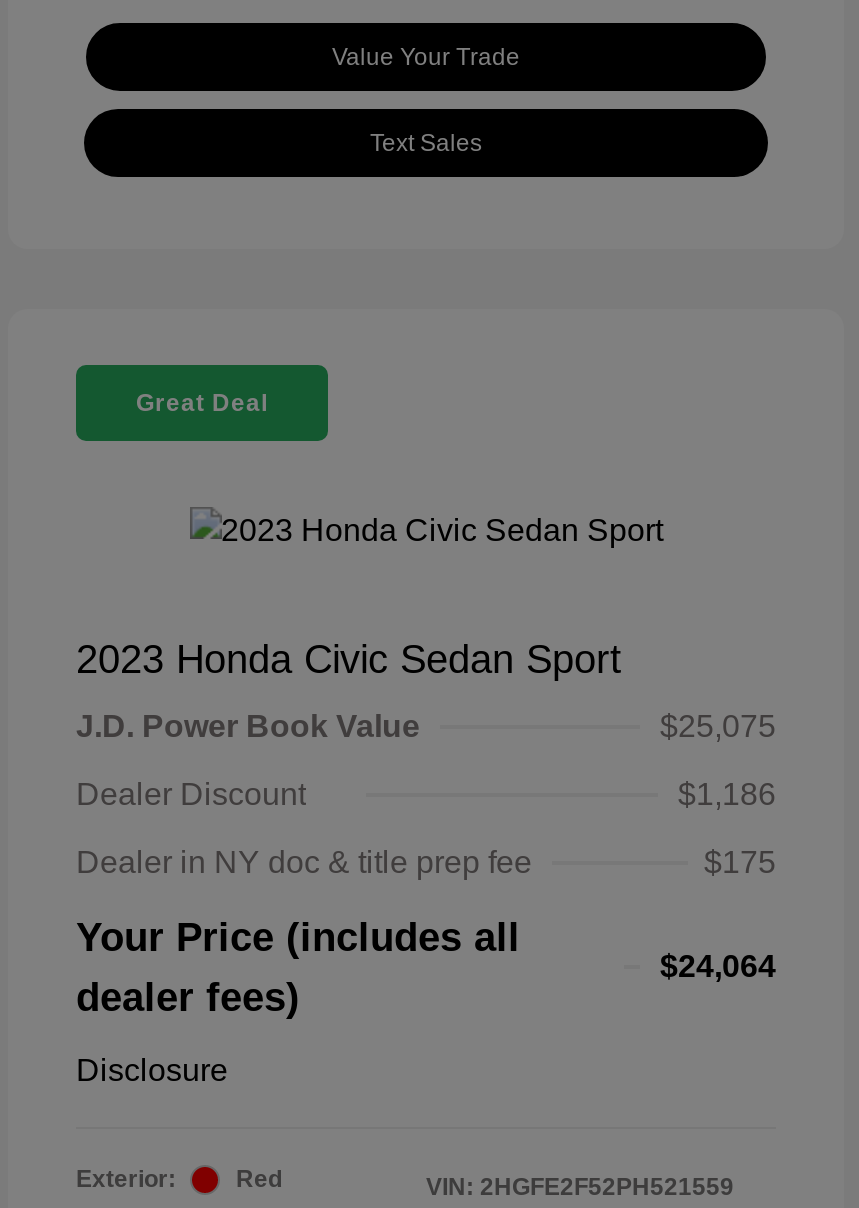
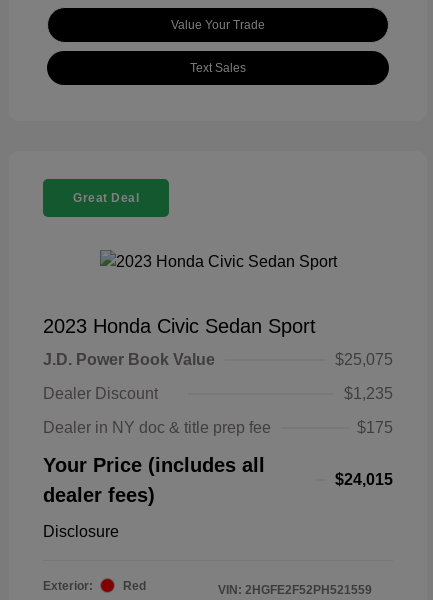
[678,777,776,811] $1,186 -> [344,384,393,401] $1,235
[660,949,776,983] $24,064 -> [335,470,393,487] $24,015

